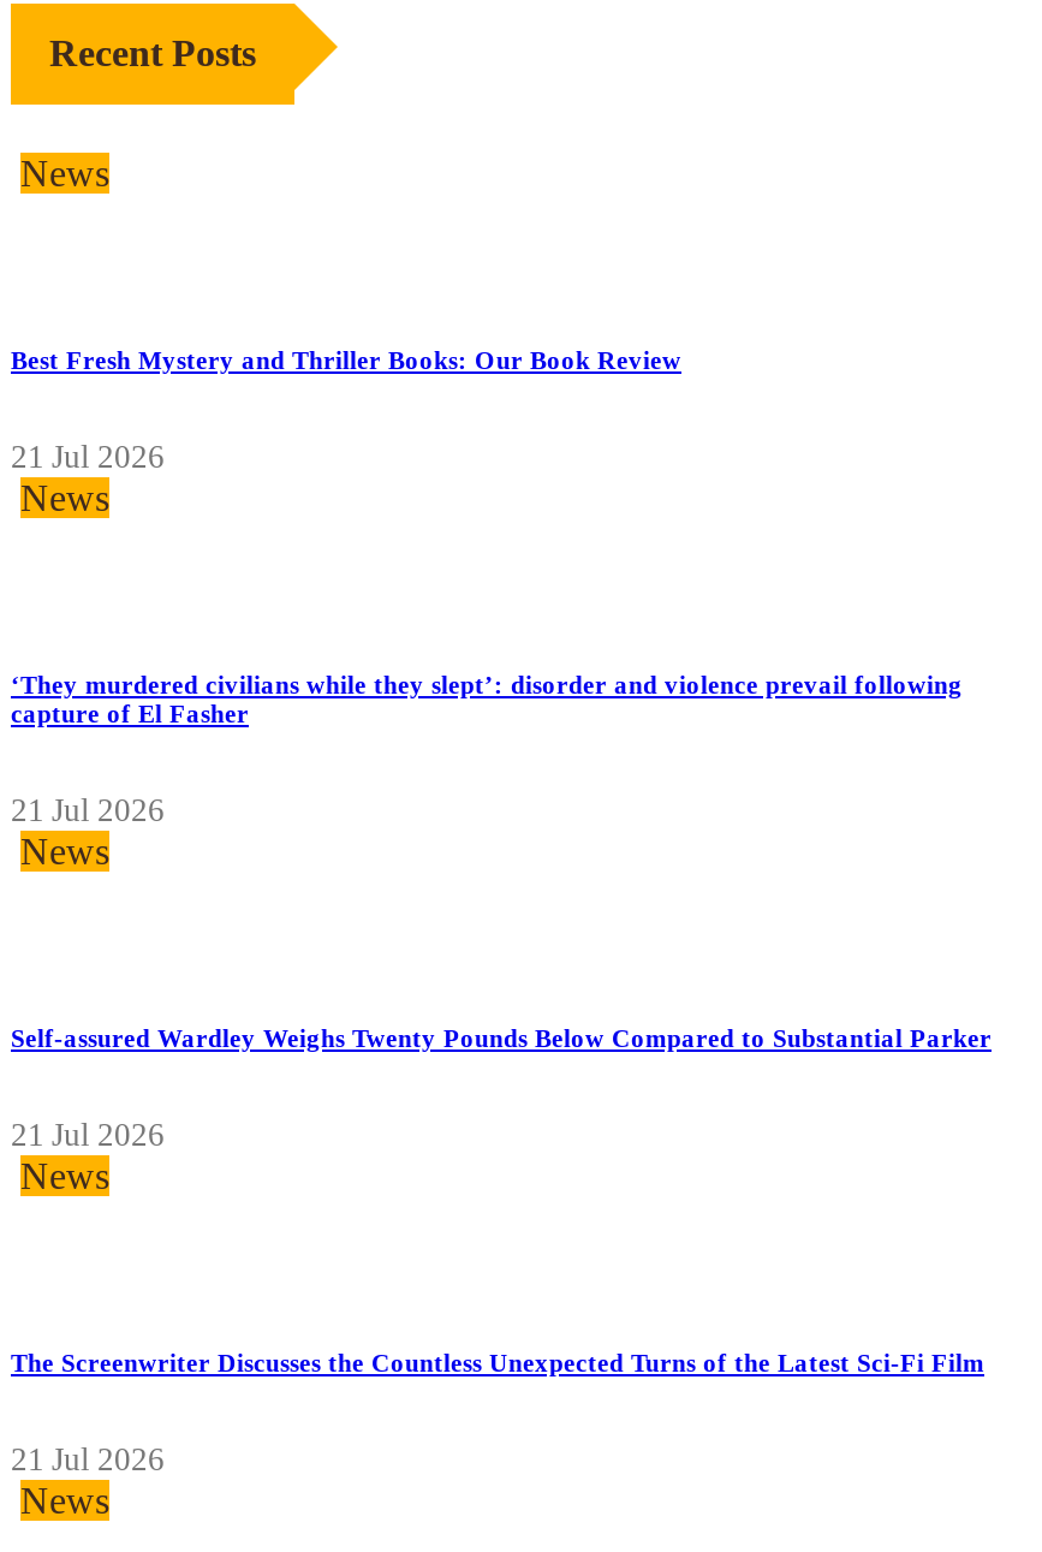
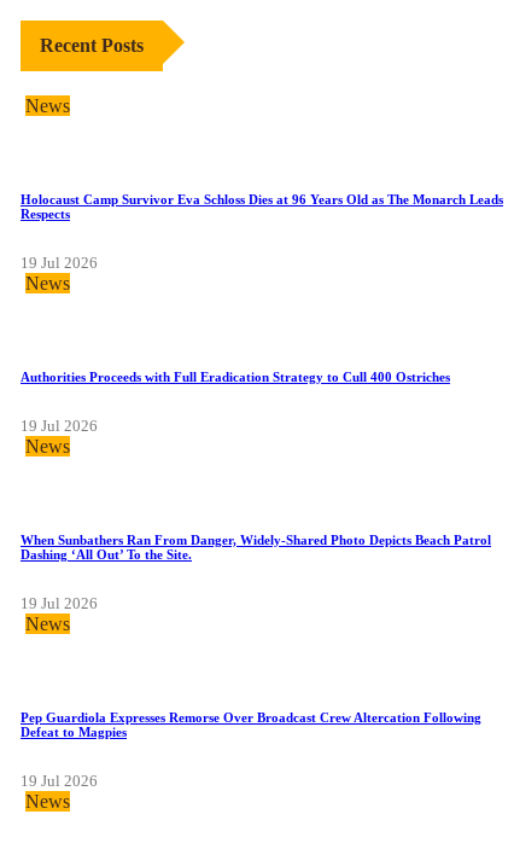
[11,345,681,374] Best Fresh Mystery and Thriller Books: Our Book Review -> [21,192,503,221] Holocaust Camp Survivor Eva Schloss Dies at 96 Years Old as The Monarch Leads | Respects
[11,439,165,475] 21 Jul 2026 -> [21,253,98,272] 19 Jul 2026
[11,669,963,727] ‘They murdered civilians while they slept’: disorder and violence prevail following | capture of El Fasher -> [21,369,450,384] Authorities Proceeds with Full Eradication Strategy to Cull 400 Ostriches
[11,792,165,828] 21 Jul 2026 -> [21,416,98,435] 19 Jul 2026
[11,1023,992,1051] Self-assured Wardley Weighs Twenty Pounds Below Compared to Substantial Parker -> [21,532,491,561] When Sunbathers Ran From Danger, Widely-Shared Photo Depicts Beach Patrol | Dashing ‘All Out’ To the Site.
[11,1116,165,1152] 21 Jul 2026 -> [21,594,98,612] 19 Jul 2026
[11,1347,984,1376] The Screenwriter Discusses the Countless Unexpected Turns of the Latest Sci-Fi Film -> [21,710,481,739] Pep Guardiola Expresses Remorse Over Broadcast Crew Altercation Following | Defeat to Magpies
[11,1441,165,1477] 21 Jul 2026 -> [21,771,98,789] 19 Jul 2026

